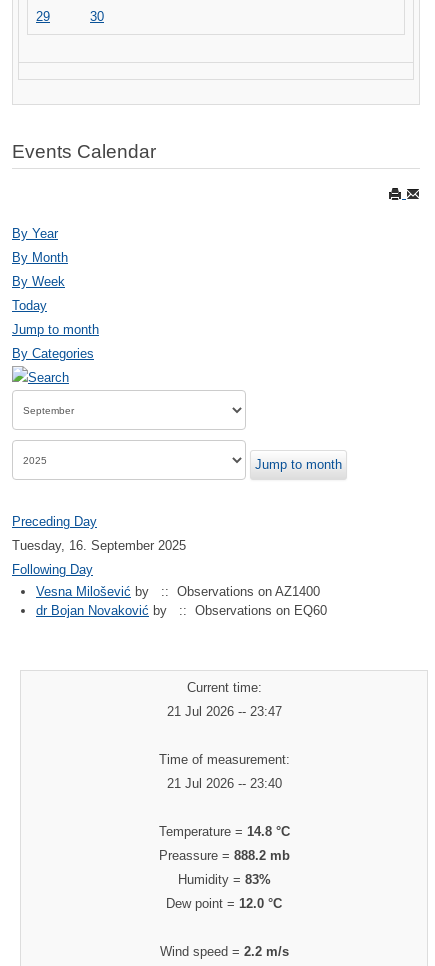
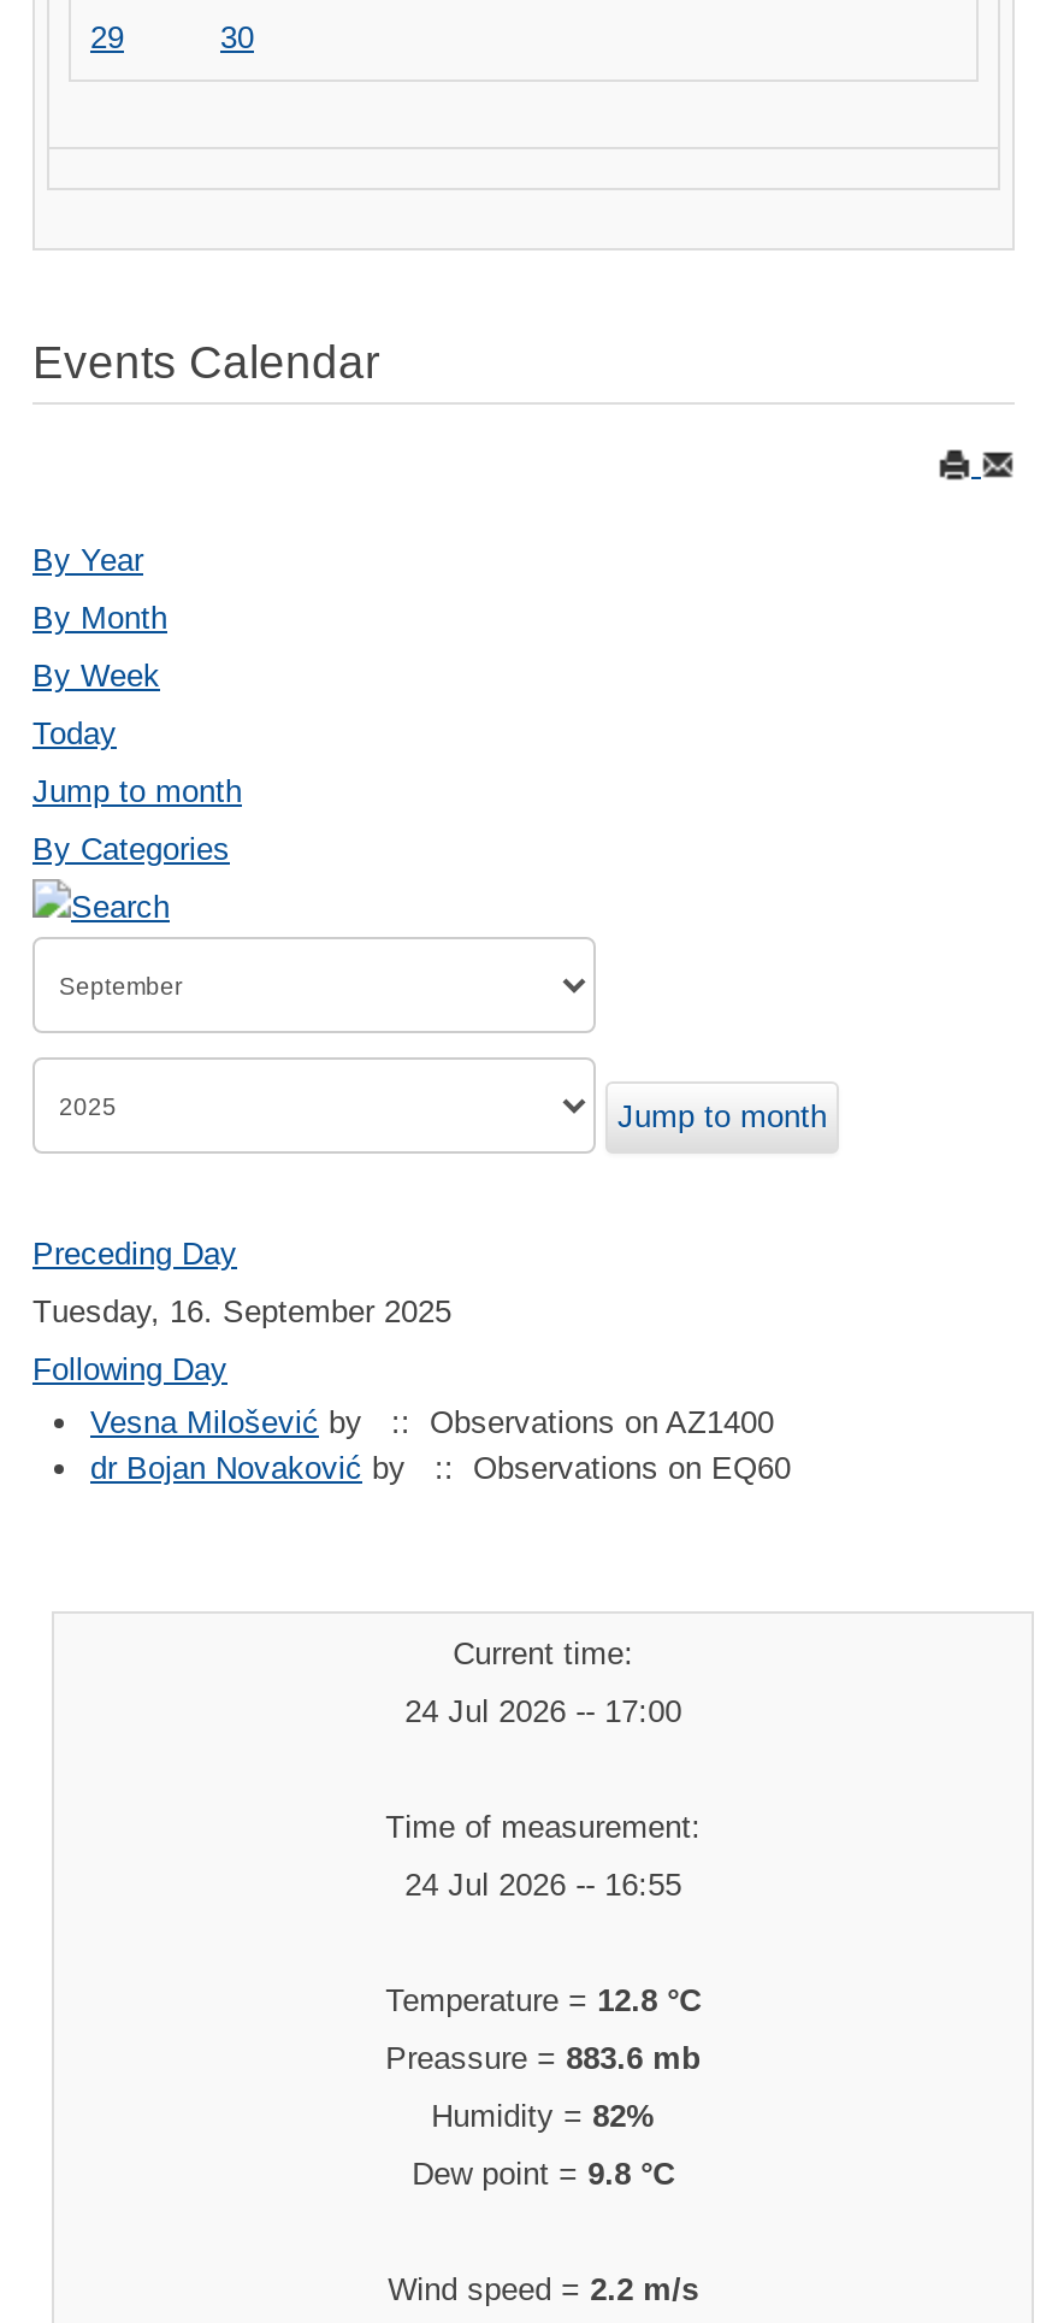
[167,704,282,719] 21 Jul 2026 -- 23:47 -> [405,1692,682,1728] 24 Jul 2026 -- 17:00
[167,776,282,791] 21 Jul 2026 -- 23:40 -> [405,1866,682,1902] 24 Jul 2026 -- 16:55
[159,824,290,839] Temperature = 14.8 °C -> [386,1981,701,2017] Temperature = 12.8 °C
[159,848,290,863] Preassure = 888.2 mb -> [386,2039,701,2075] Preassure = 883.6 mb
[178,872,271,887] Humidity = 83% -> [431,2097,655,2133] Humidity = 82%
[166,896,282,911] Dew point = 12.0 °C -> [412,2155,675,2191] Dew point = 9.8 °C

